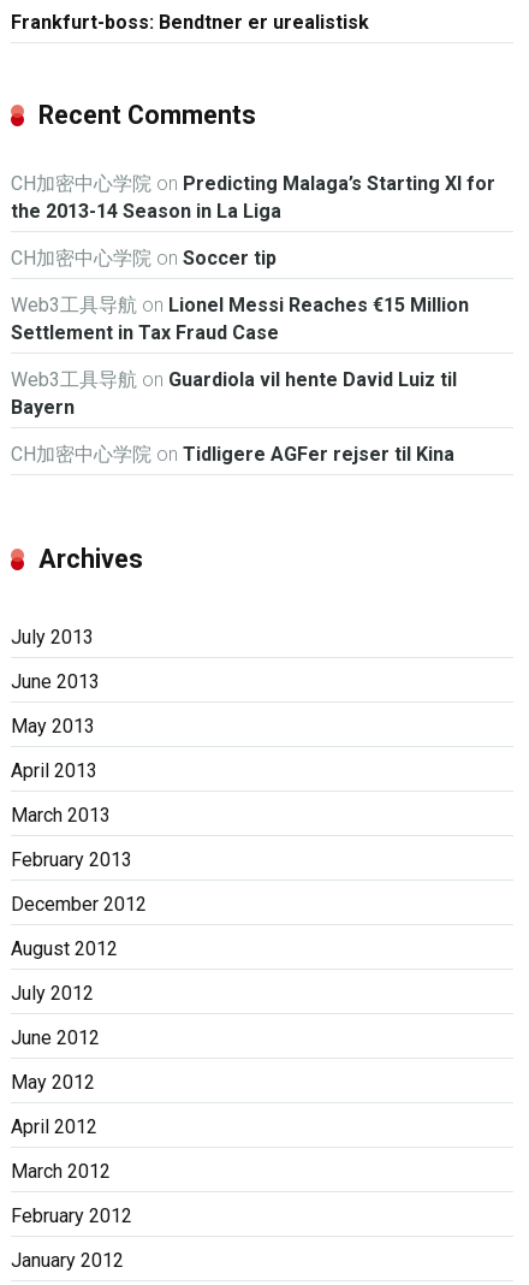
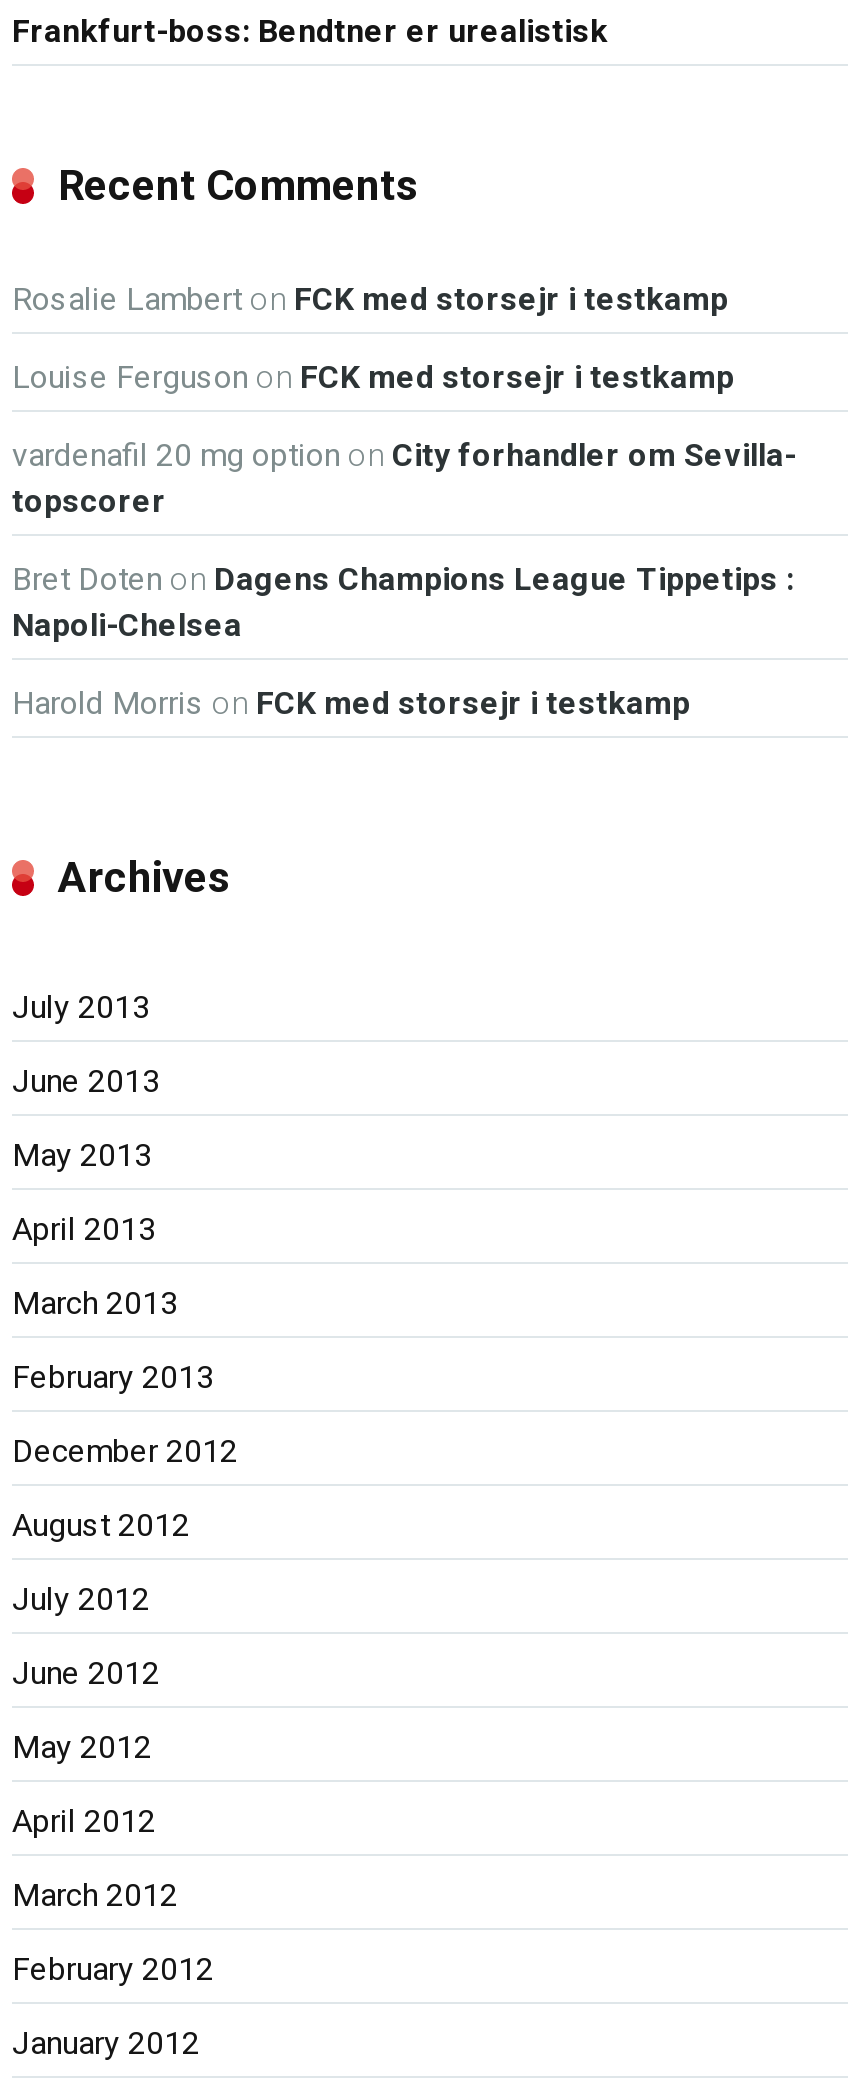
[11,172,495,223] CH加密中心学院on Predicting Malaga’s Starting XI for | the 2013-14 Season in La Liga -> [12,280,728,318] Rosalie Lambert on FCK med storsejr i testkamp
[11,247,277,270] CH加密中心学院on Soccer tip -> [12,358,734,396] Louise Ferguson on FCK med storsejr i testkamp
[11,294,469,344] Web3工具导航on Lionel Messi Reaches €15 Million | Settlement in Tax Fraud Case -> [12,436,796,520] vardenafil 20 mg option on City forhandler om Sevilla- | topscorer
[11,368,457,419] Web3工具导航on Guardiola vil hente David Luiz til | Bayern -> [12,560,794,644] Bret Doten on Dagens Champions League Tippetips : | Napoli-Chelsea
[11,443,454,466] CH加密中心学院on Tidligere AGFer rejser til Kina -> [12,684,690,722] Harold Morris on FCK med storsejr i testkamp

